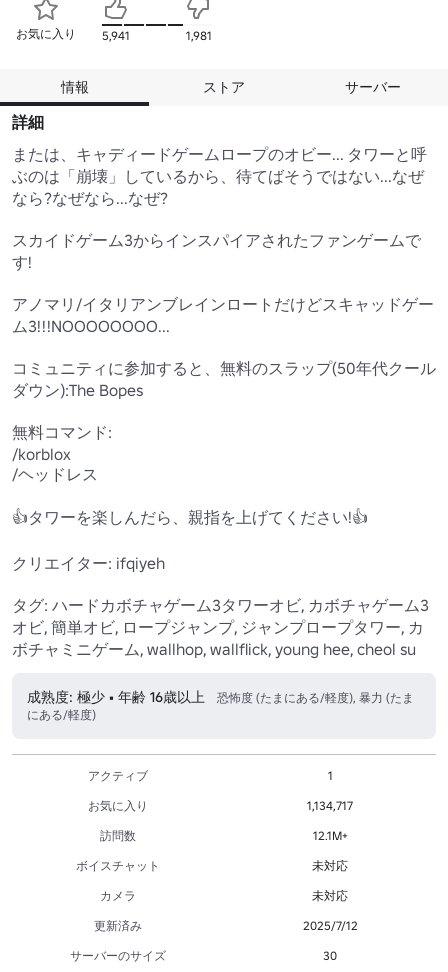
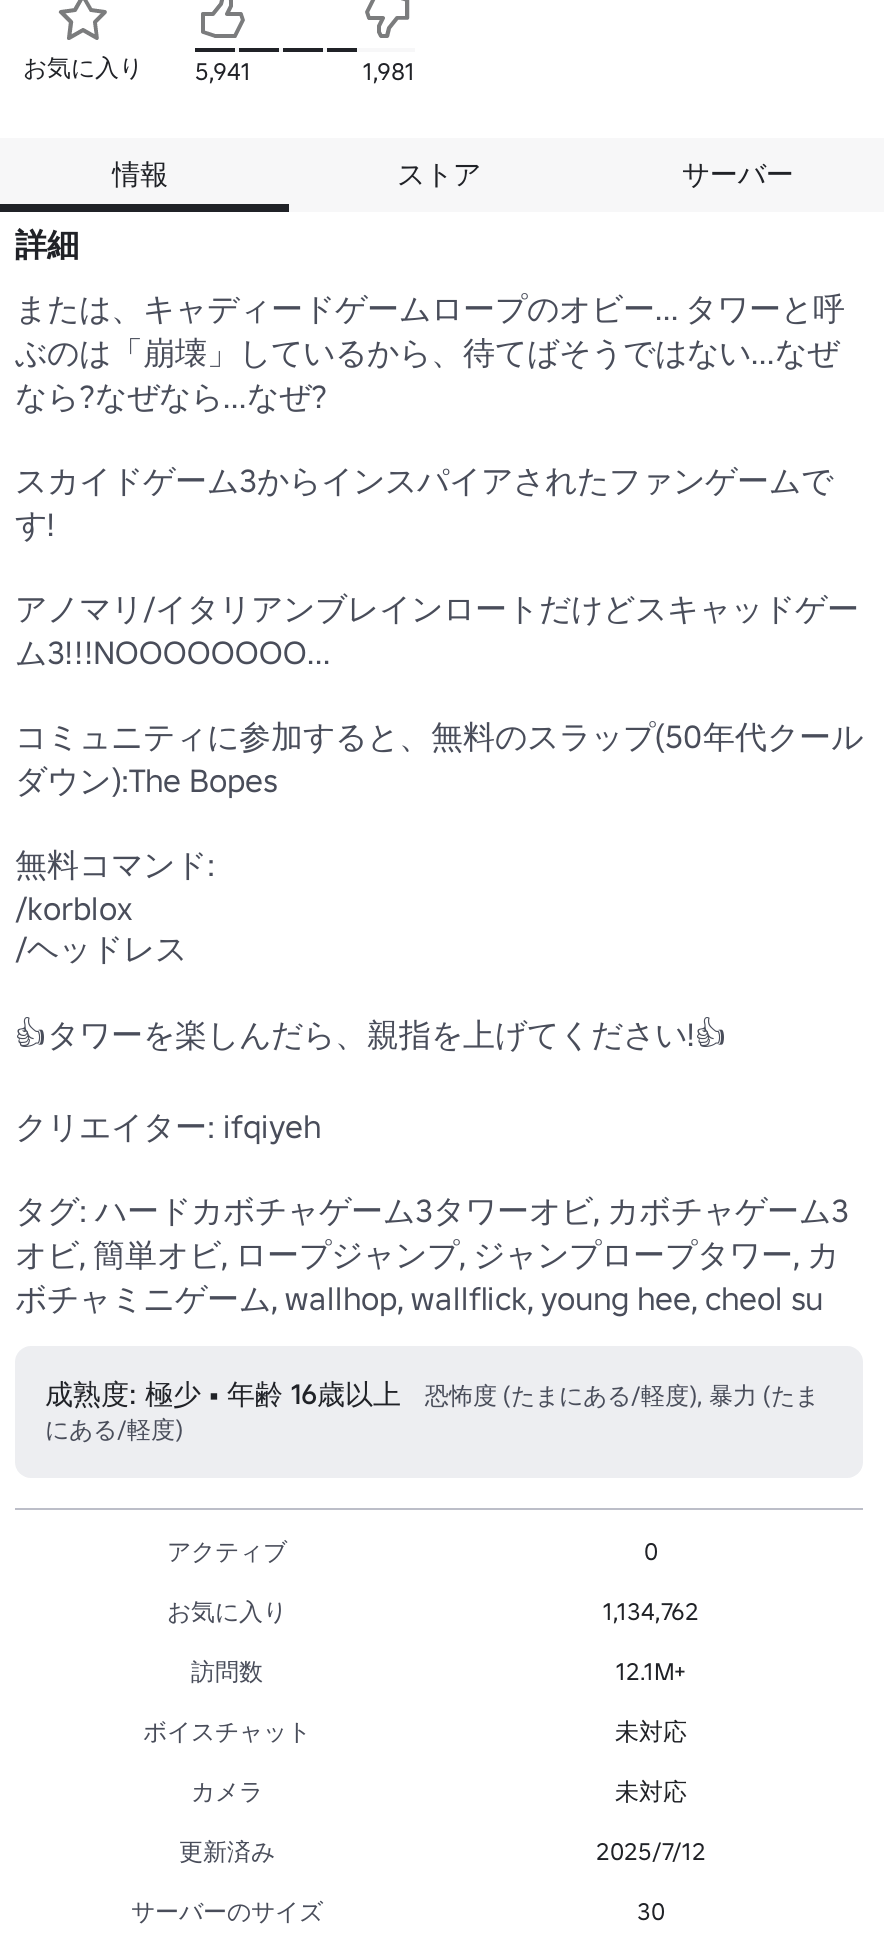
[327,767,332,782] 1 -> [644,1535,658,1565] 0
[307,797,353,812] 1,134,717 -> [603,1595,699,1625] 1,134,762

